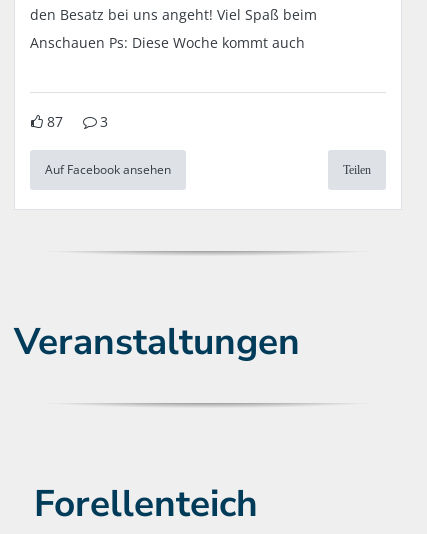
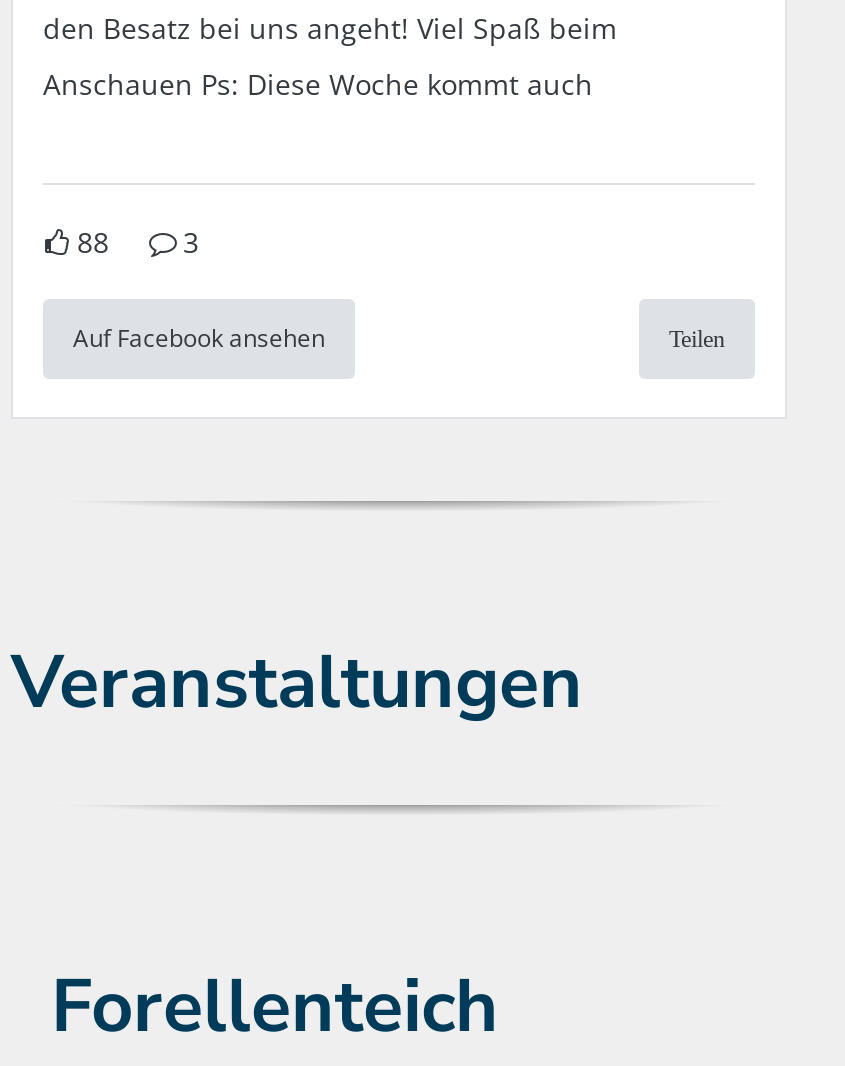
[47,112,108,131] 87 3 -> [77,223,199,261] 88 3

